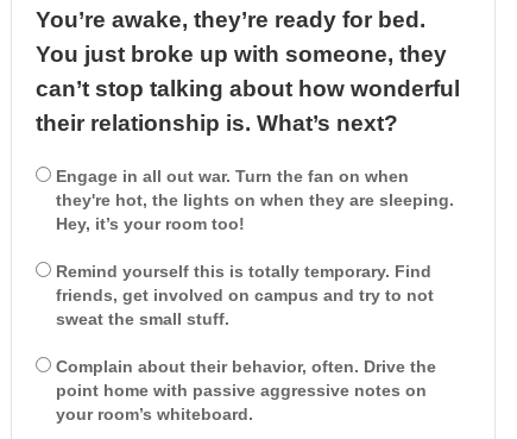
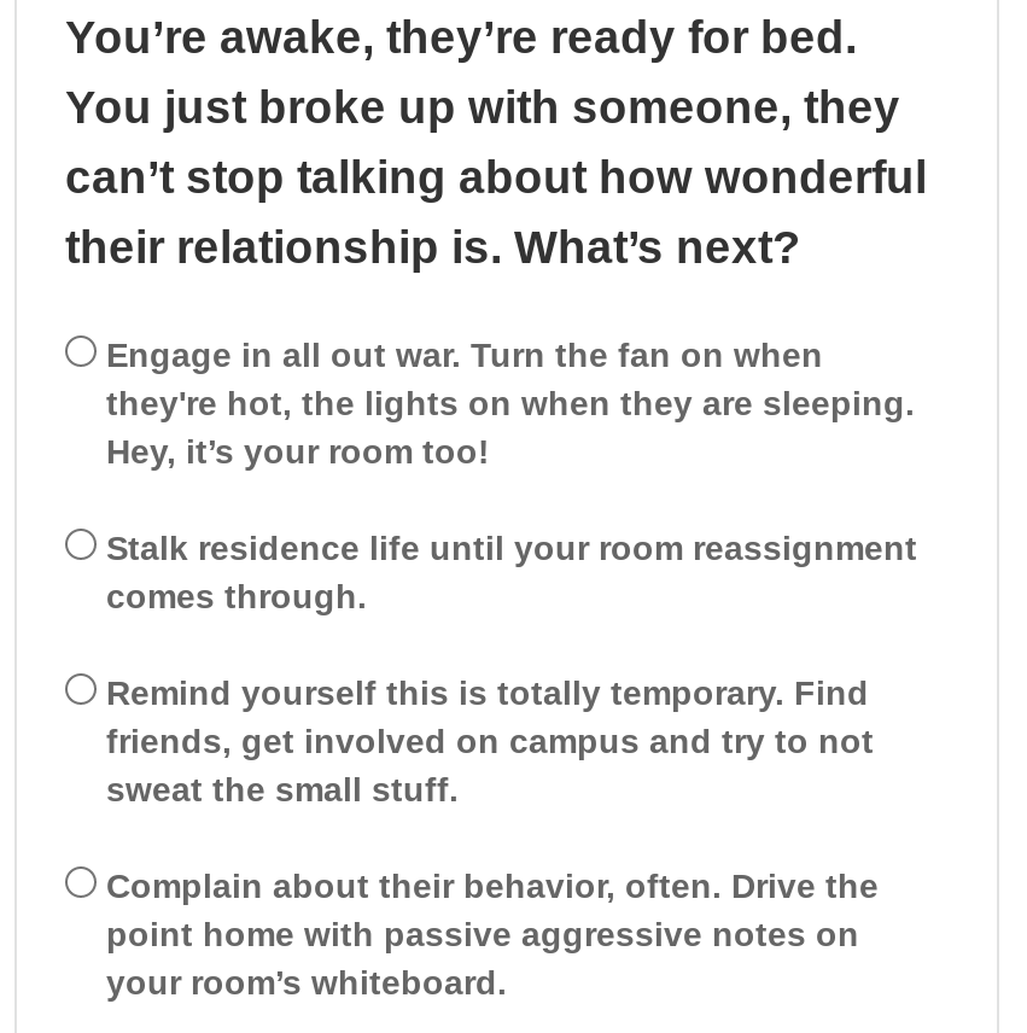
none -> [106,529,917,615] Stalk residence life until your room reassignment | comes through.

